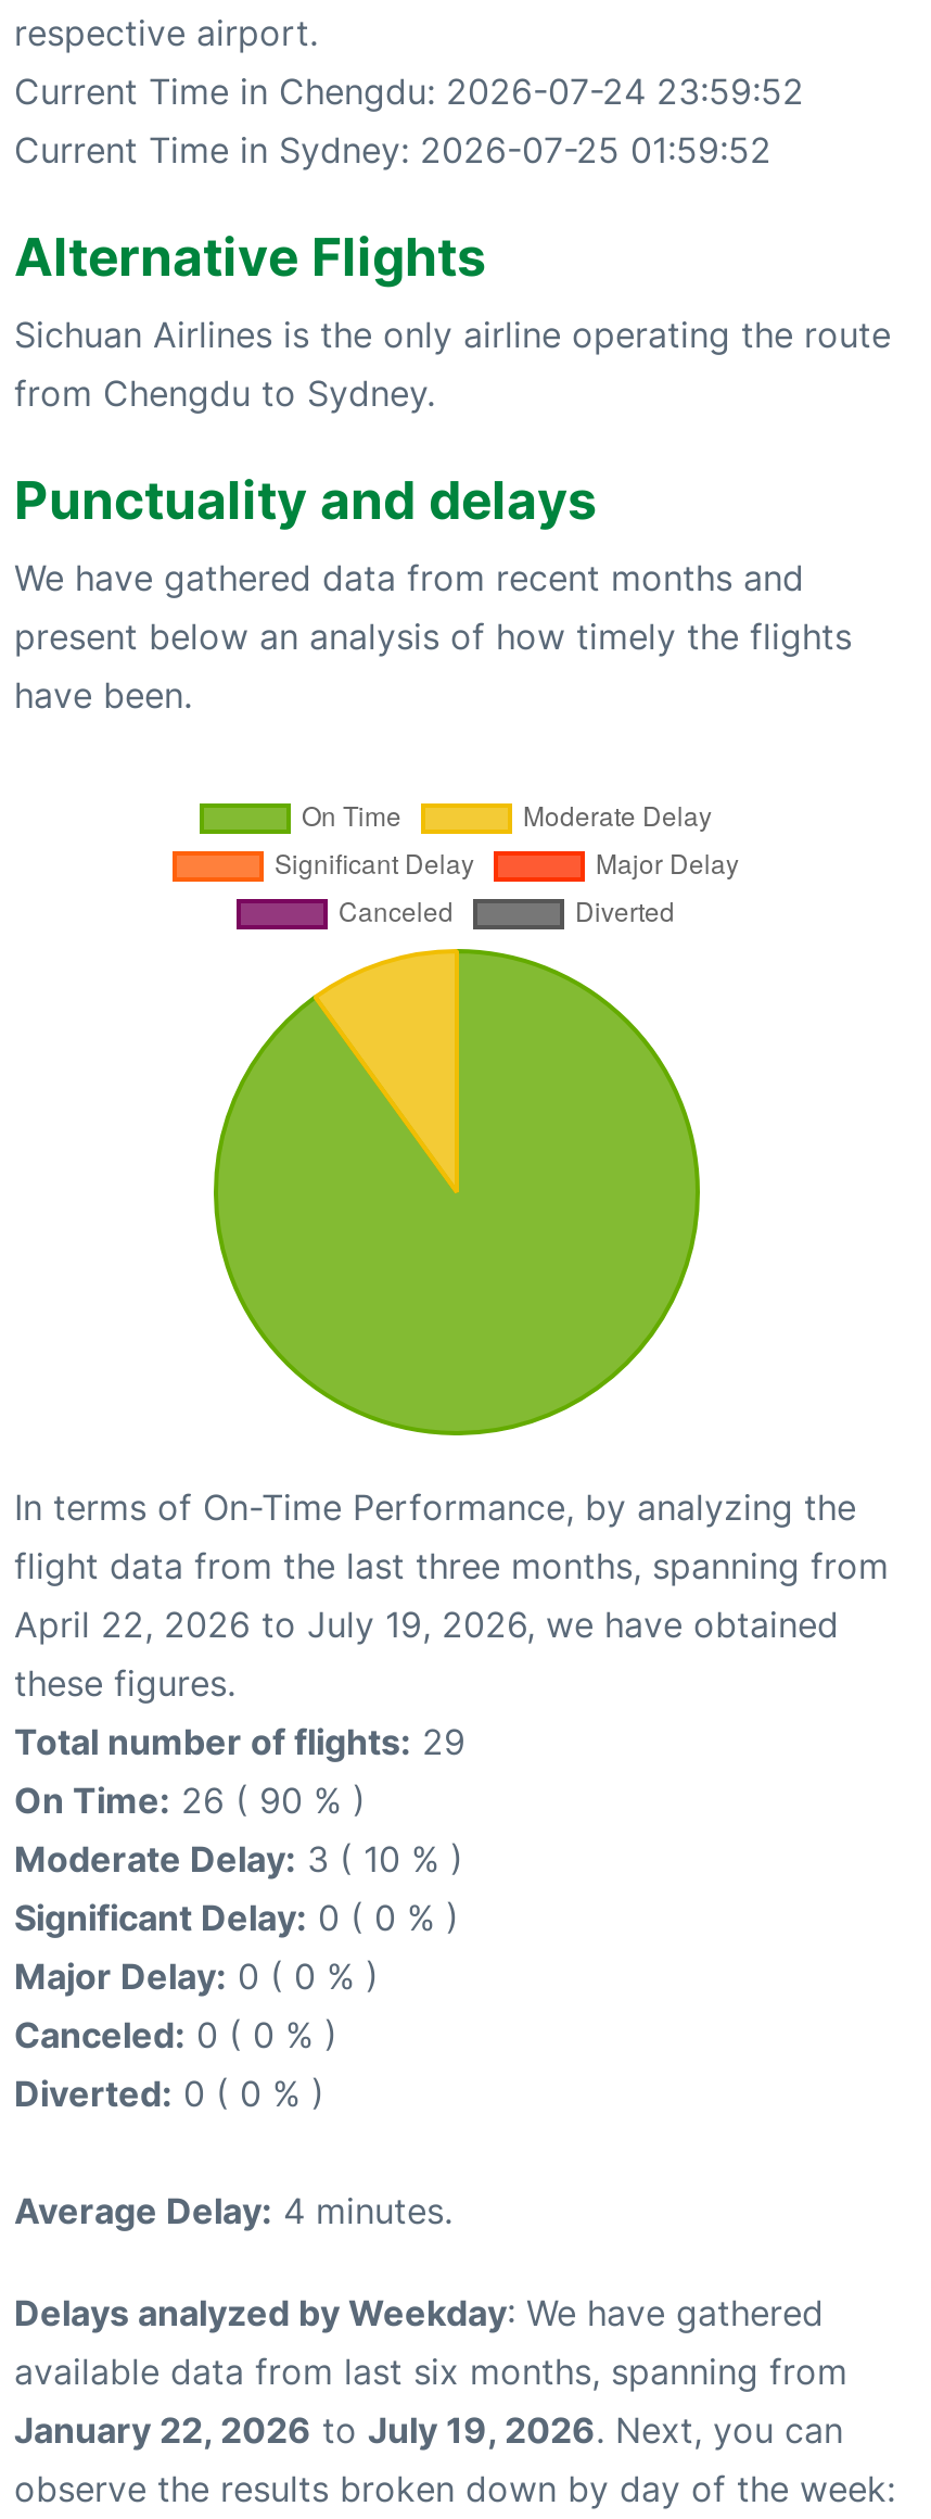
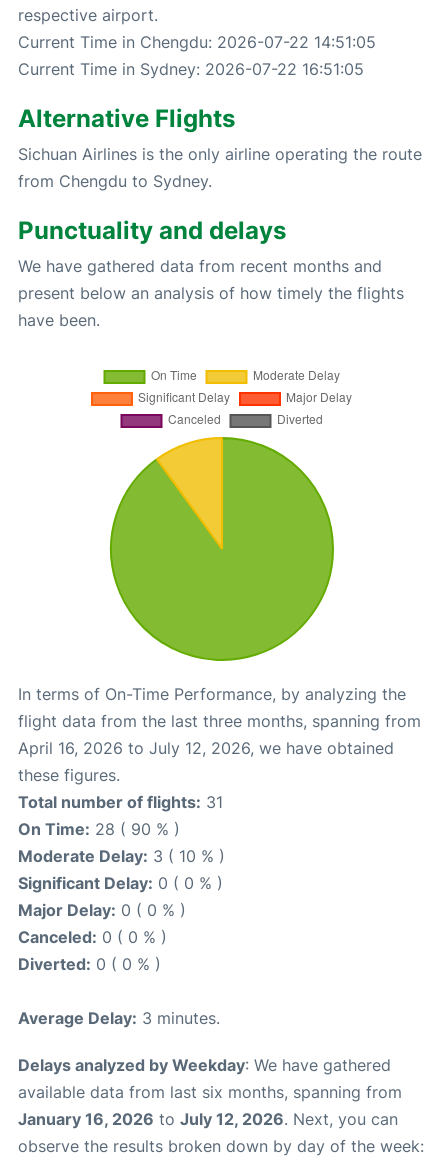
[14,69,804,112] Current Time in Chengdu: 2026-07-24 23:59:52 -> [18,32,376,52] Current Time in Chengdu: 2026-07-22 14:51:05
[14,127,771,171] Current Time in Sydney: 2026-07-25 01:59:52 -> [18,59,364,79] Current Time in Sydney: 2026-07-22 16:51:05
[14,1602,839,1645] April 22, 2026 to July 19, 2026, we have obtained -> [18,738,394,758] April 16, 2026 to July 12, 2026, we have obtained
[14,1719,465,1763] Total number of flights: 29 -> [18,792,223,812] Total number of flights: 31
[14,1778,366,1821] On Time: 26 ( 90 % ) -> [18,819,180,839] On Time: 28 ( 90 % )
[14,2188,452,2232] Average Delay: 4 minutes. -> [18,1008,220,1028] Average Delay: 3 minutes.
[14,2408,843,2451] January 22, 2026 to July 19, 2026. Next, you can -> [18,1109,398,1129] January 16, 2026 to July 12, 2026. Next, you can

